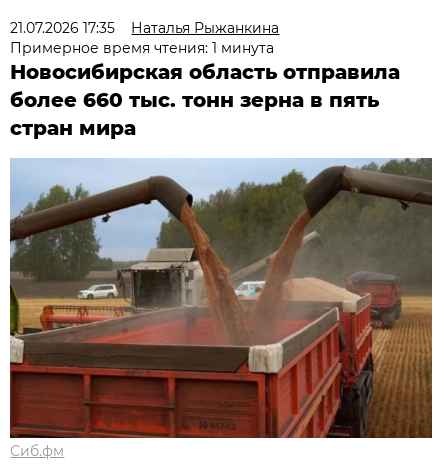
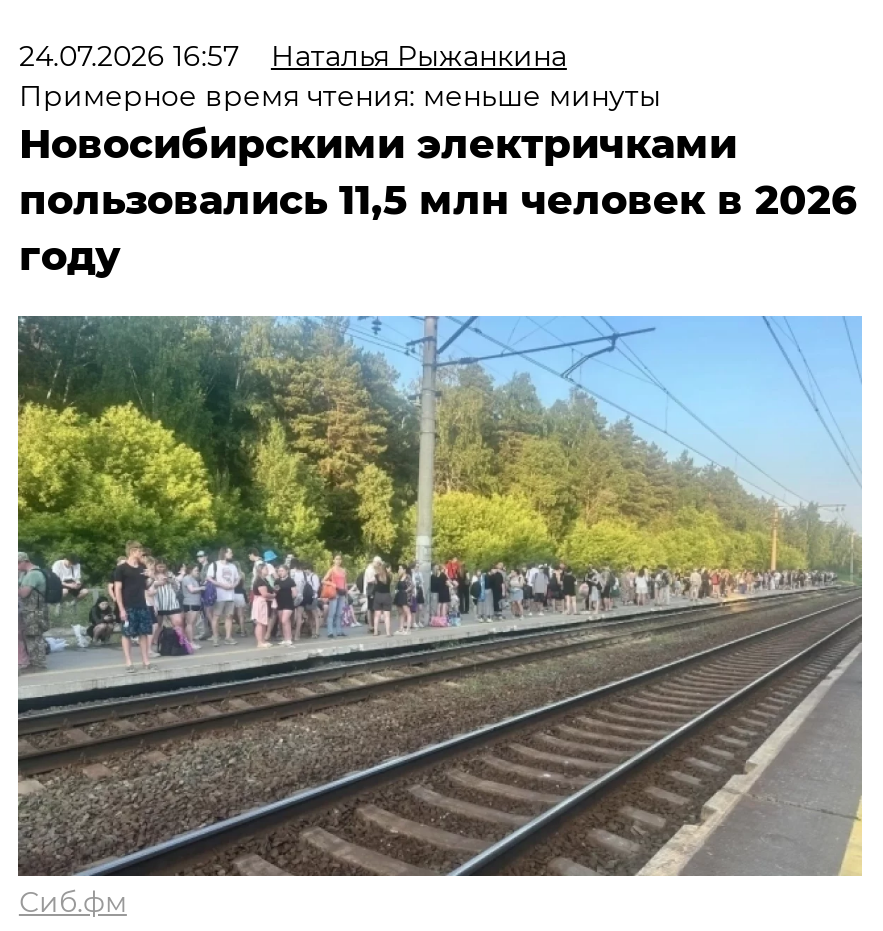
[10,19,279,37] 21.07.2026 17:35 Наталья Рыжанкина -> [19,38,567,74] 24.07.2026 16:57 Наталья Рыжанкина
[10,39,400,140] Примерное время чтения: 1 минута | Новосибирская область отправила | более 660 тыс. тонн зерна в пять | стран мира -> [19,78,857,280] Примерное время чтения: меньше минуты | Новосибирскими электричками | пользовались 11,5 млн человек в 2026 | году
[9,157,433,439] [image] -> [16,314,864,878] [image]

